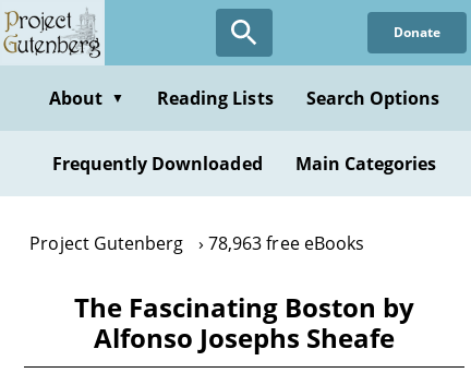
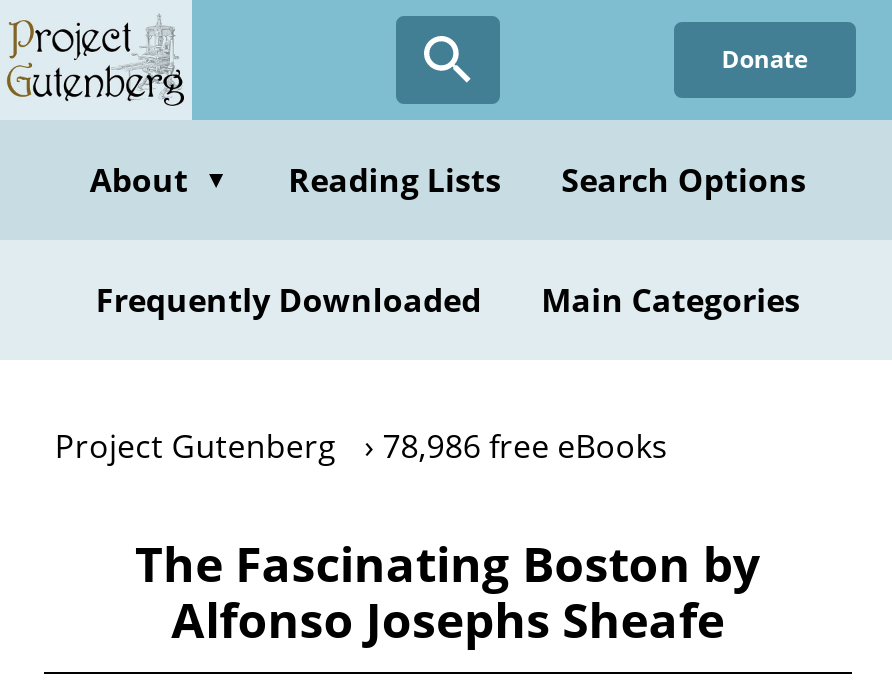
[30,231,364,255] Project Gutenberg 78,963 free eBooks -> [55,424,668,468] Project Gutenberg 78,986 free eBooks

